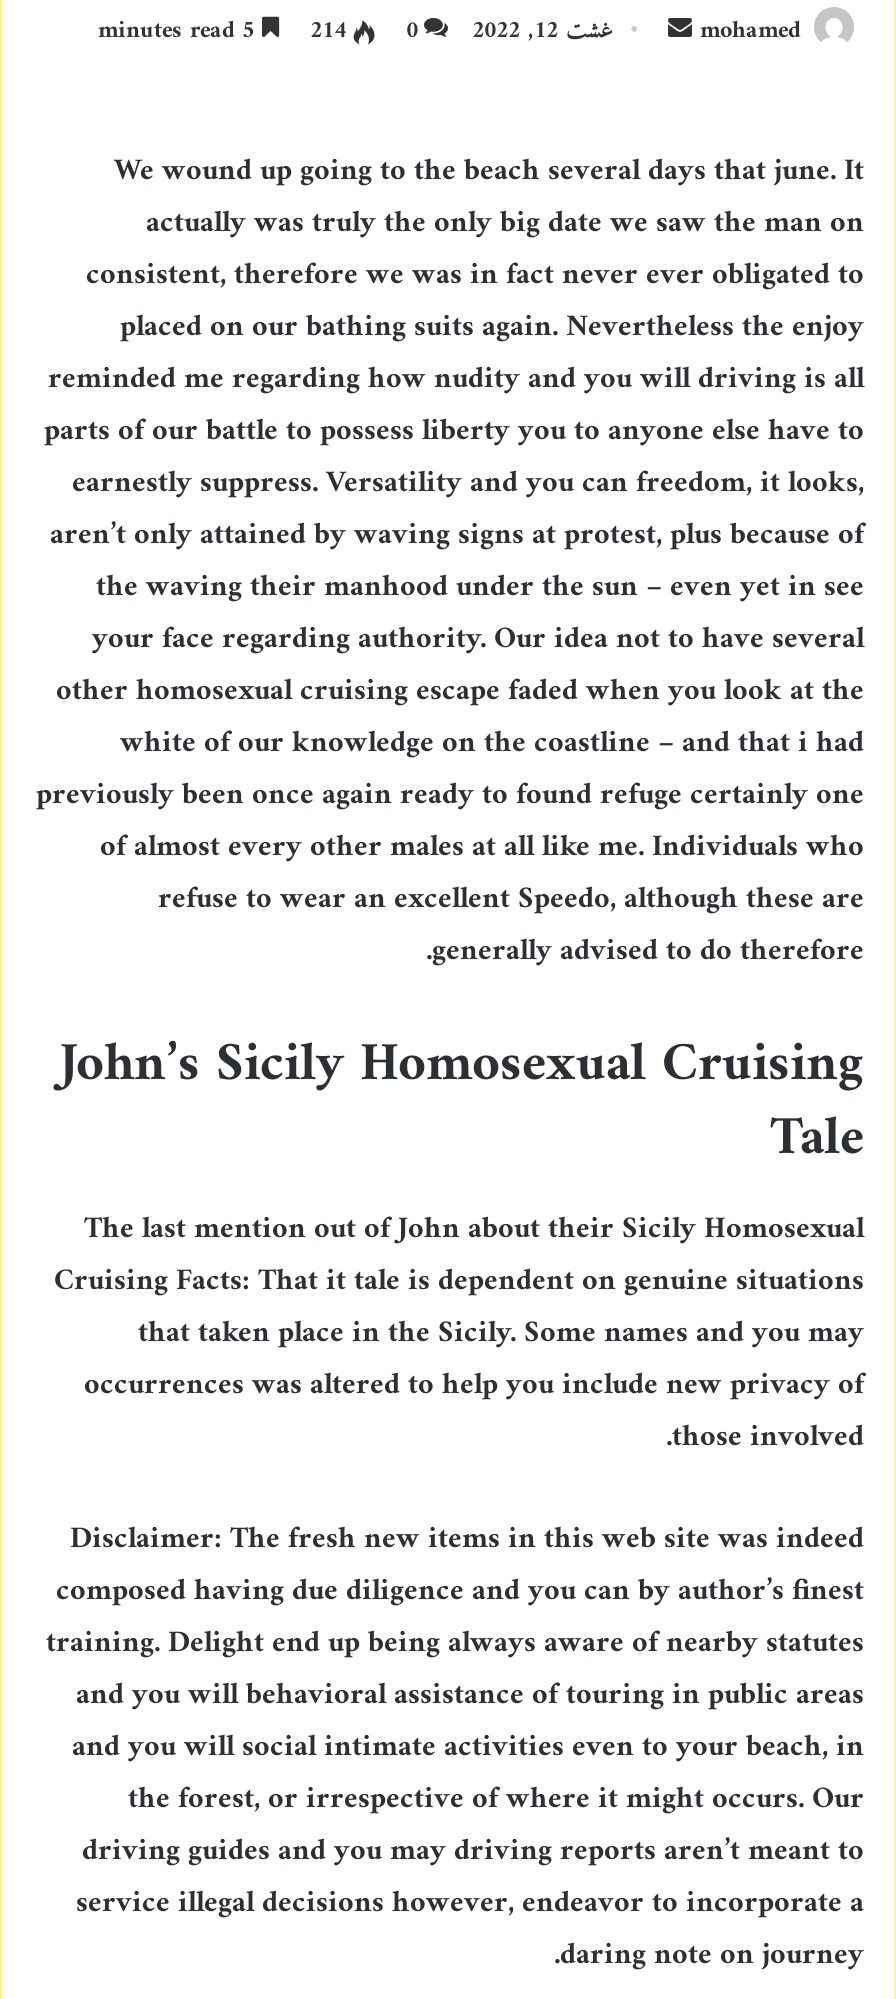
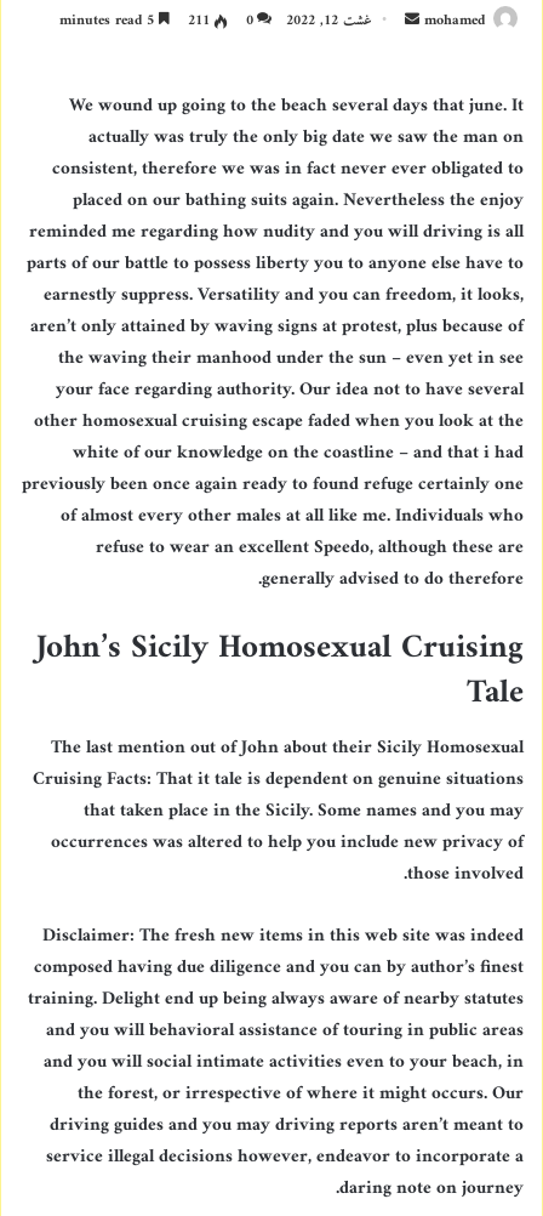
[310,11,346,53] 214 -> [188,8,210,34] 211

